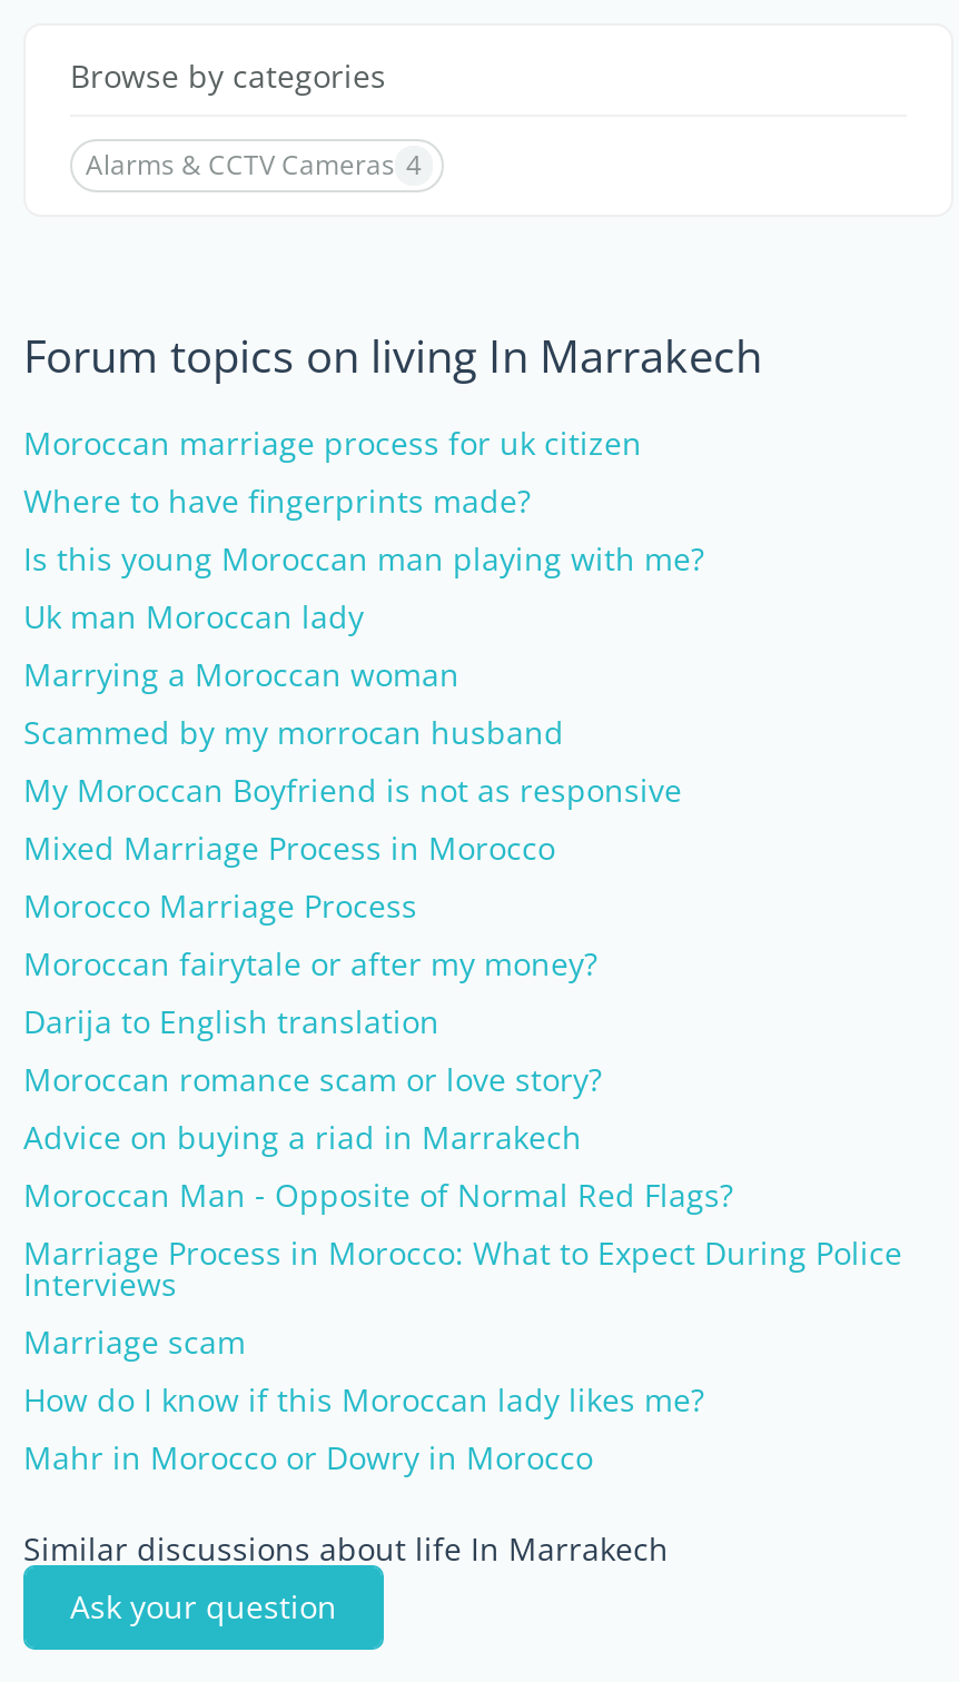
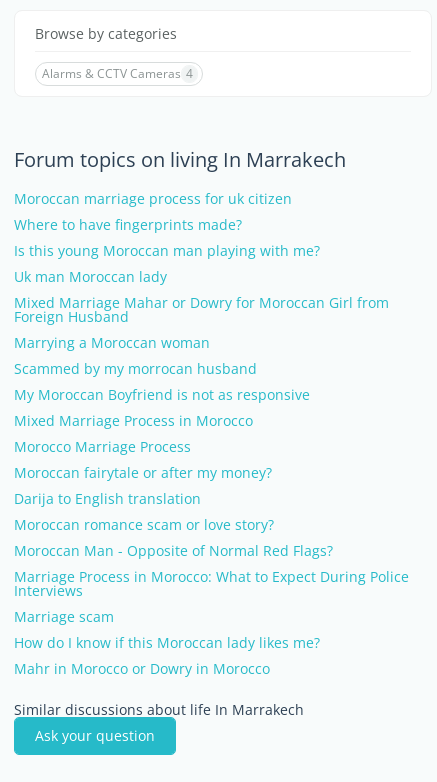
none -> [14,293,389,326] Mixed Marriage Mahar or Dowry for Moroccan Girl from | Foreign Husband
moved [23,653,682,1100] -> [14,333,310,534]: Marrying a Moroccan woman | Scammed by my morrocan husband | My Moroccan Boyfriend is not as responsive | Mixed Marriage Process in Morocco | Morocco Marriage Process | Moroccan fairytale or after my money? | Darija to English translation | Moroccan romance scam or love story?
[23,1116,582,1158] Advice on buying a riad in Marrakech -> none

